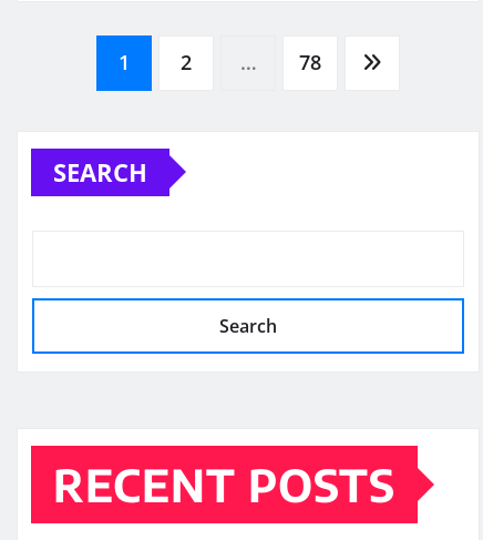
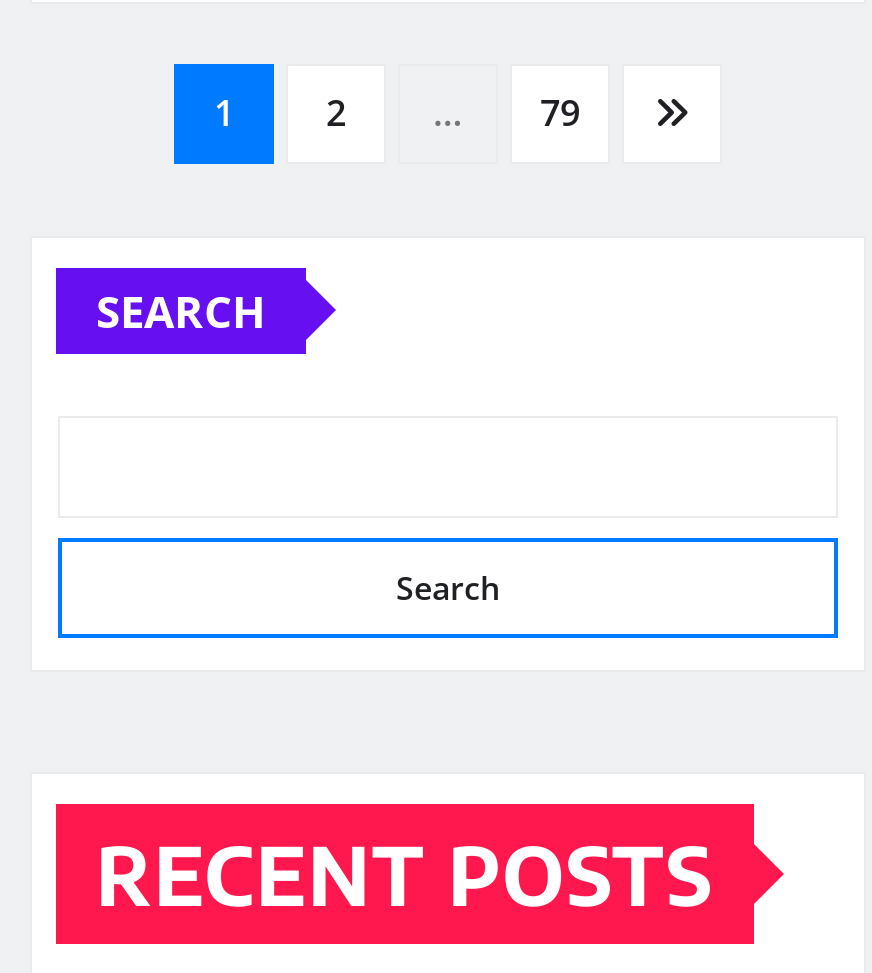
[299,49,321,76] 78 -> [540,89,580,137] 79

